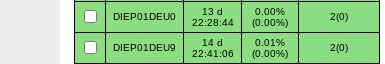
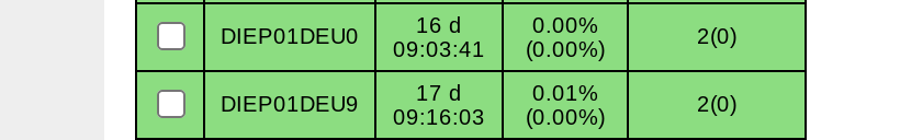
[202,6,223,17] 13 d -> [416,13,462,37] 16 d
[191,17,288,28] 22:28:44 (0.00%) -> [393,37,605,61] 09:03:41 (0.00%)
[202,37,223,48] 14 d -> [416,81,462,105] 17 d
[191,48,288,59] 22:41:06 (0.00%) -> [393,105,605,129] 09:16:03 (0.00%)

